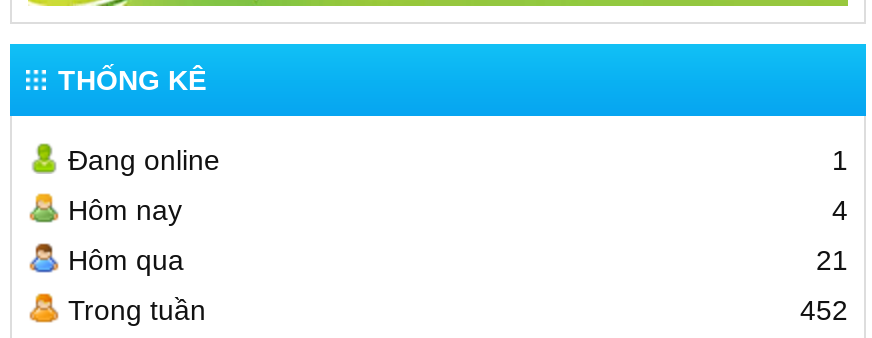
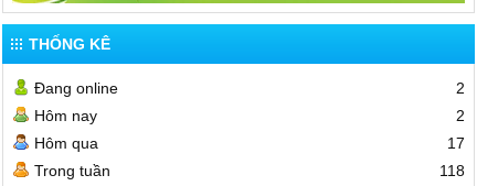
[832,145,848,177] 1 -> [456,80,465,97] 2
[832,195,848,227] 4 -> [456,107,465,125] 2
[816,245,848,277] 21 -> [447,135,465,152] 17
[800,295,848,327] 452 -> [439,162,465,180] 118

